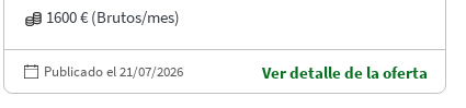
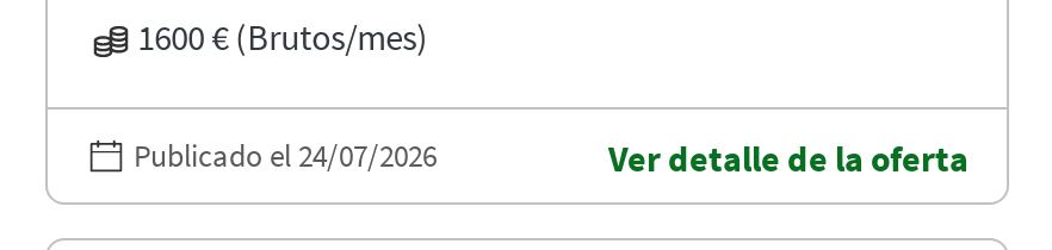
[44,62,183,81] Publicado el 21/07/2026 -> [134,136,437,177] Publicado el 24/07/2026

